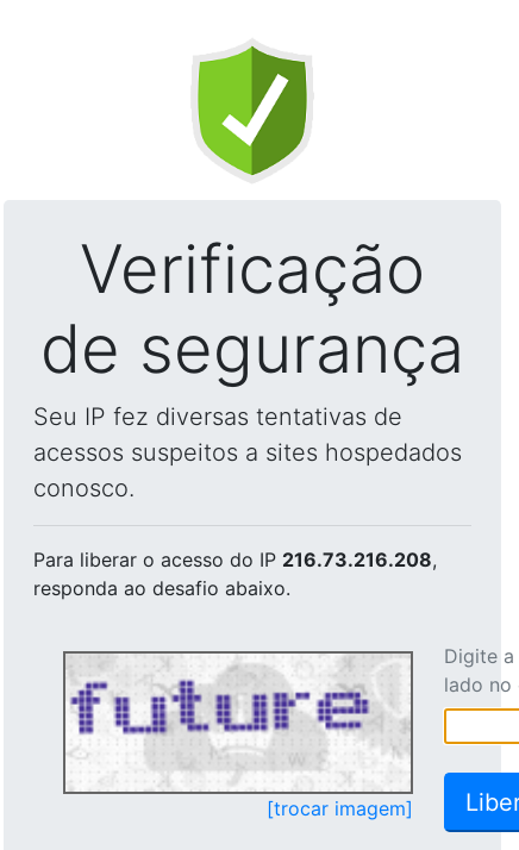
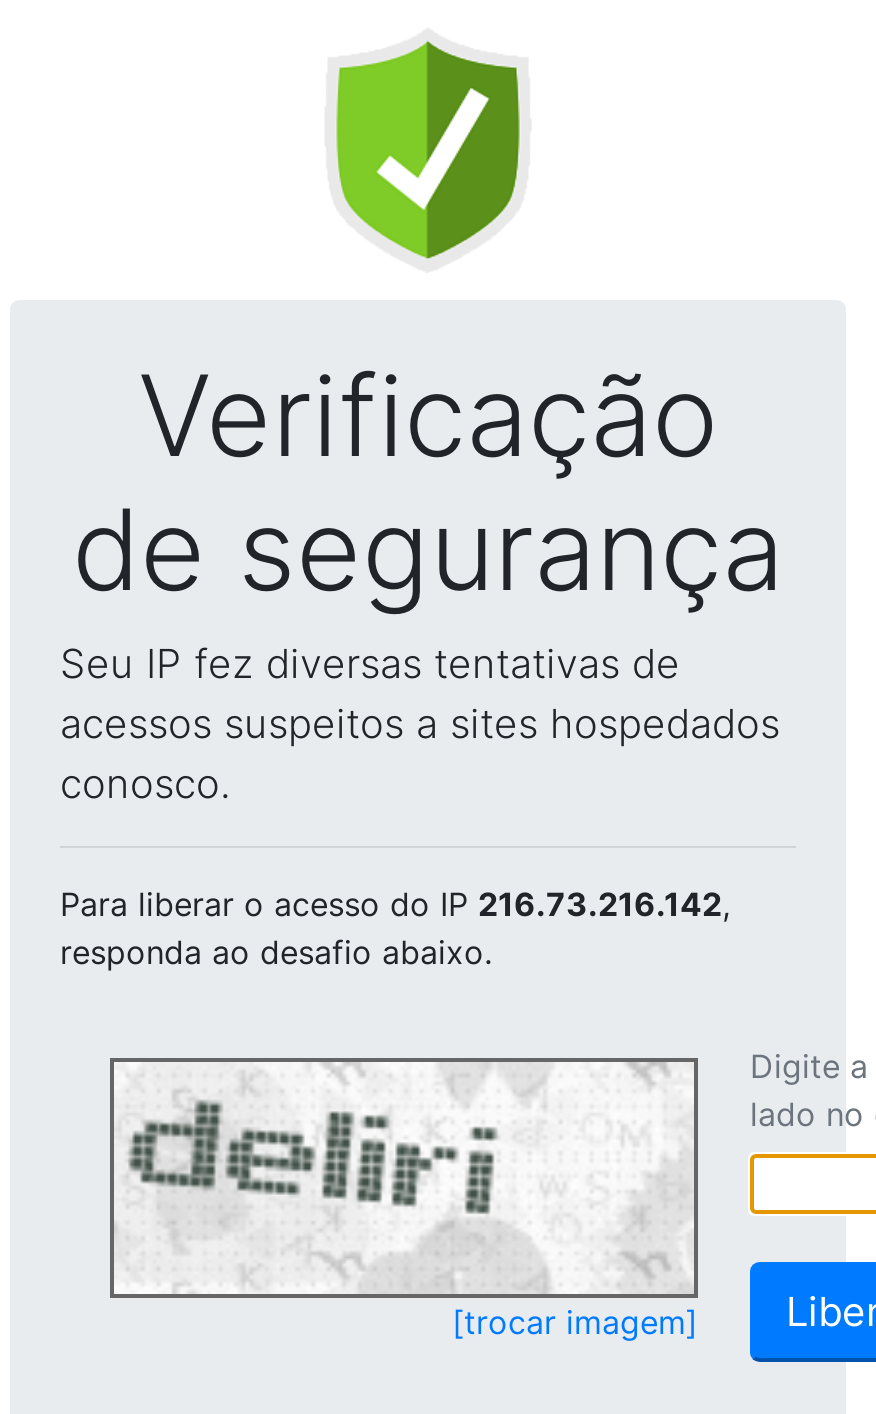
[33,548,437,571] Para liberar o acesso do IP 216.73.216.208, -> [60,884,730,924] Para liberar o acesso do IP 216.73.216.142,
[69,657,395,789] [image] -> [118,1066,682,1288] [image]

